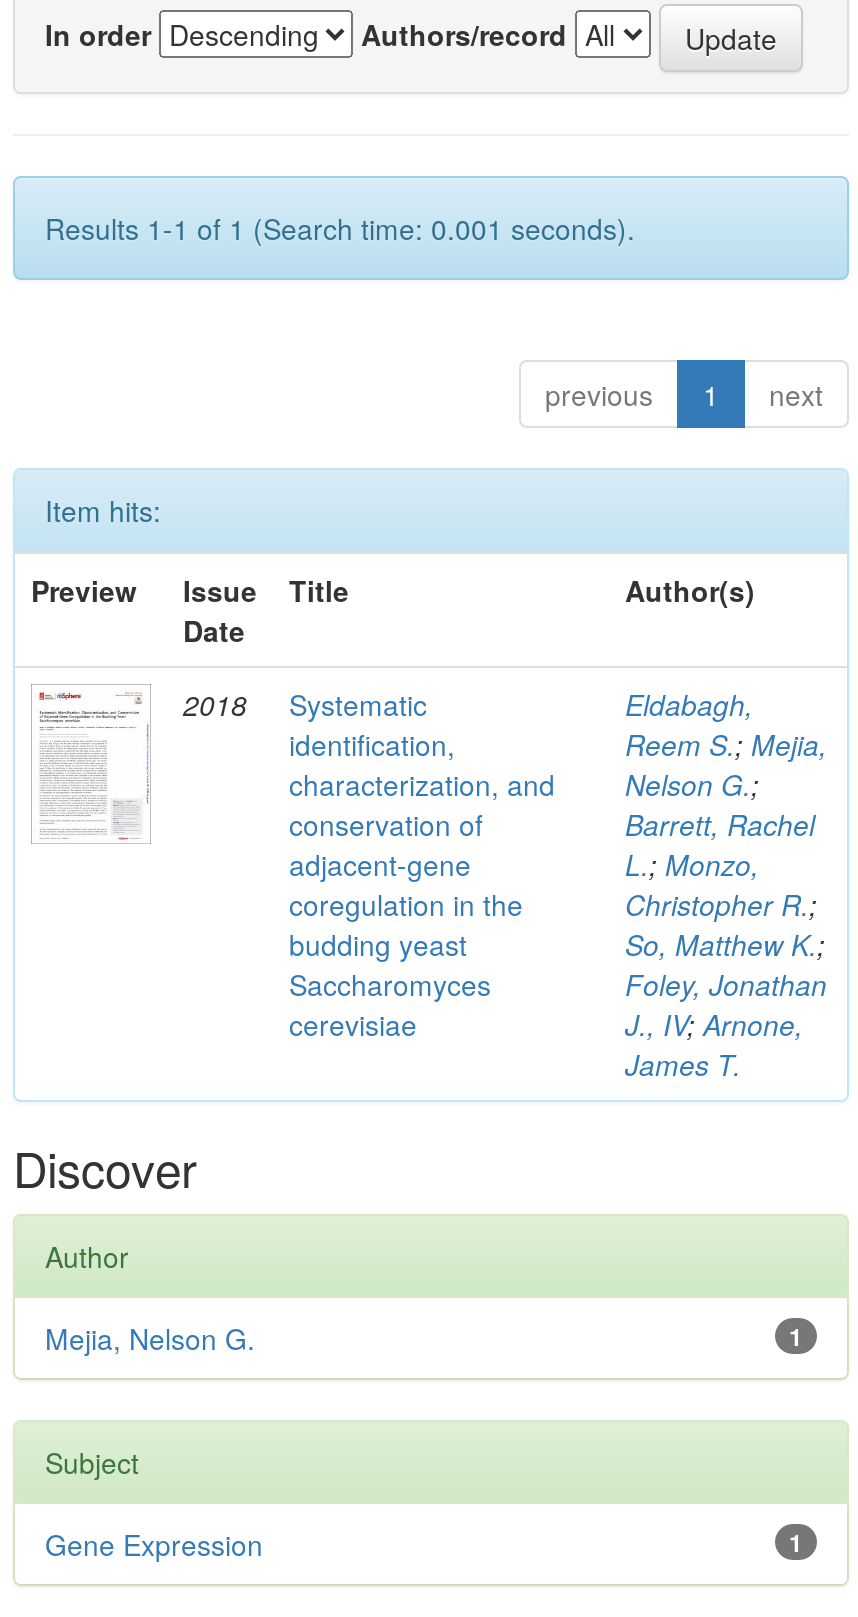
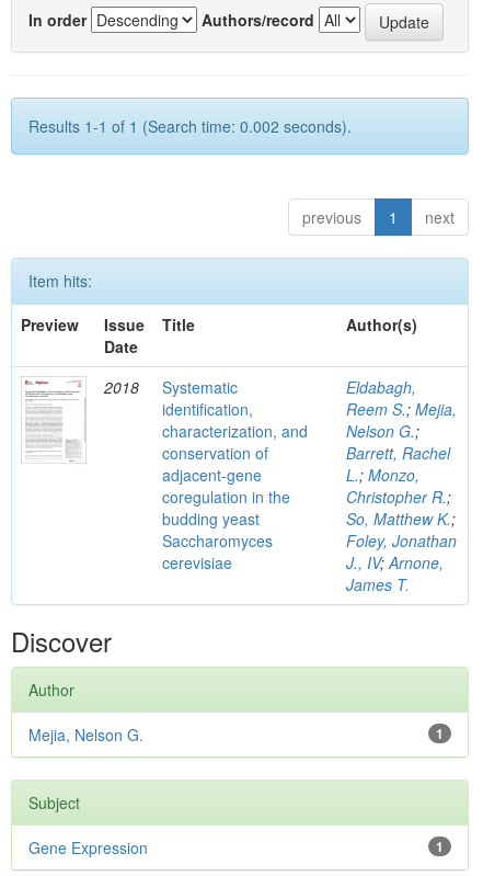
[45,208,635,248] Results 1-1 of 1 (Search time: 0.001 seconds). -> [28,115,352,137] Results 1-1 of 1 (Search time: 0.002 seconds).

